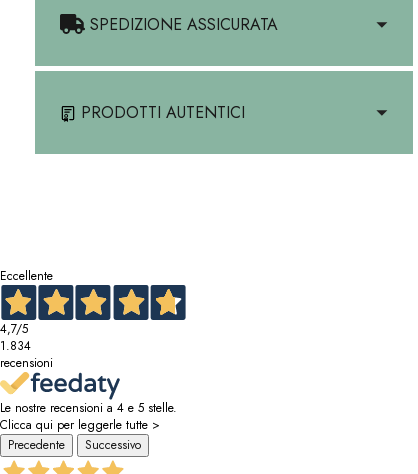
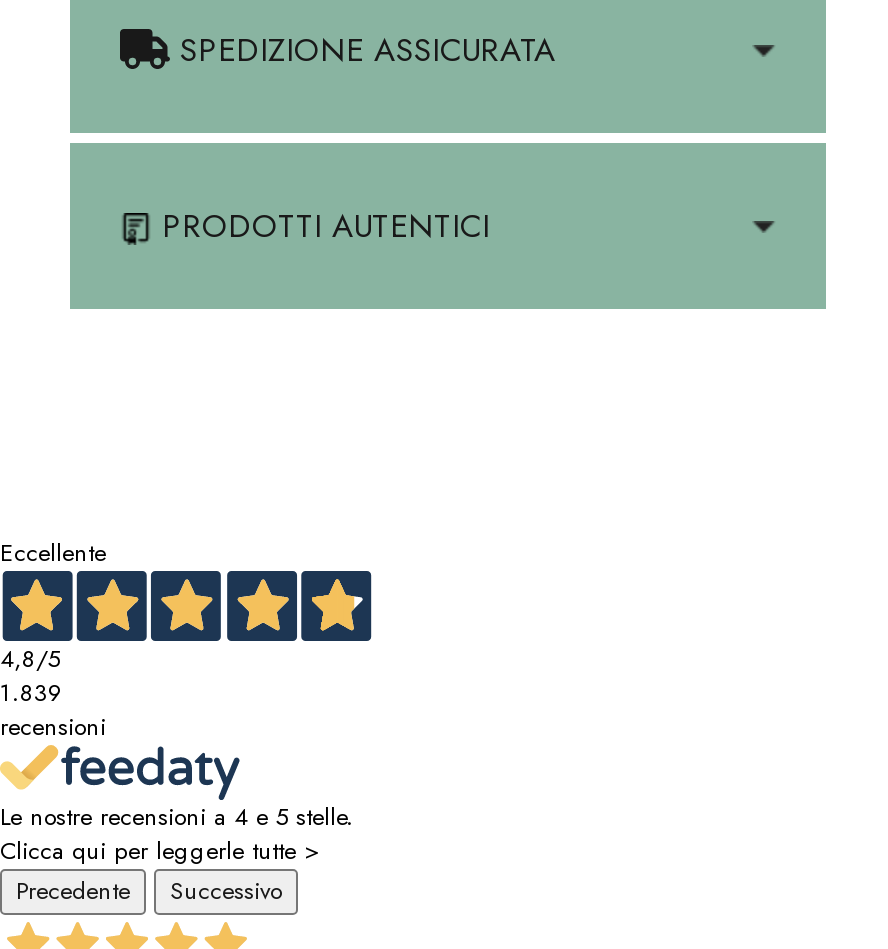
[0,320,28,338] 4,7/5 -> [0,641,60,677] 4,8/5
[0,337,31,355] 1.834 -> [0,675,64,711] 1.839

